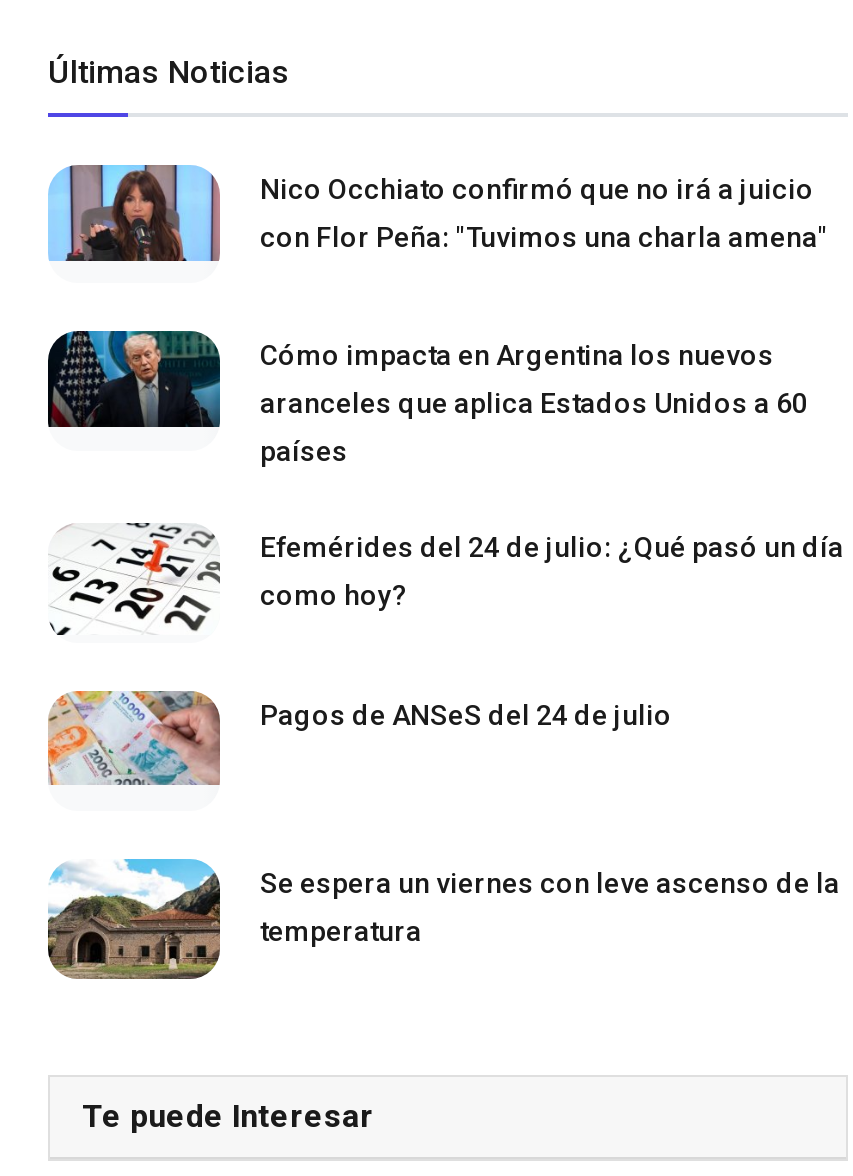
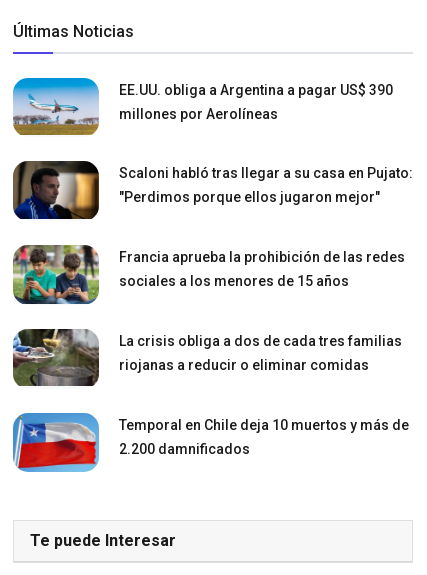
[50,163,814,279] [image] | Nico Occhiato confirmó que no irá a juicio -> [12,77,393,136] [image] | EE.UU. obliga a Argentina a pagar US$ 390
[260,220,828,252] con Flor Peña: "Tuvimos una charla amena" -> [119,106,278,122] millones por Aerolíneas
[46,329,774,447] [image] | Cómo impacta en Argentina los nuevos -> [12,160,413,220] [image] | Scaloni habló tras llegar a su casa en Pujato:
[260,388,808,420] aranceles que aplica Estados Unidos a 60 -> [119,189,380,205] "Perdimos porque ellos jugaron mejor"
[260,436,348,468] países -> [119,249,405,265] Francia aprueba la prohibición de las redes
[48,523,844,637] [image] | Efemérides del 24 de julio: ¿Qué pasó un día -> [12,244,349,305] [image] | sociales a los menores de 15 años
[260,580,408,612] como hoy? -> [119,333,402,349] La crisis obliga a dos de cada tres familias
[46,689,672,787] [image] | Pagos de ANSeS del 24 de julio -> [12,328,369,387] [image] | riojanas a reducir o eliminar comidas
[46,859,840,981] [image] | Se espera un viernes con leve ascenso de la -> [12,412,409,473] [image] | Temporal en Chile deja 10 muertos y más de
[260,915,422,947] temperatura -> [119,441,250,457] 2.200 damnificados

